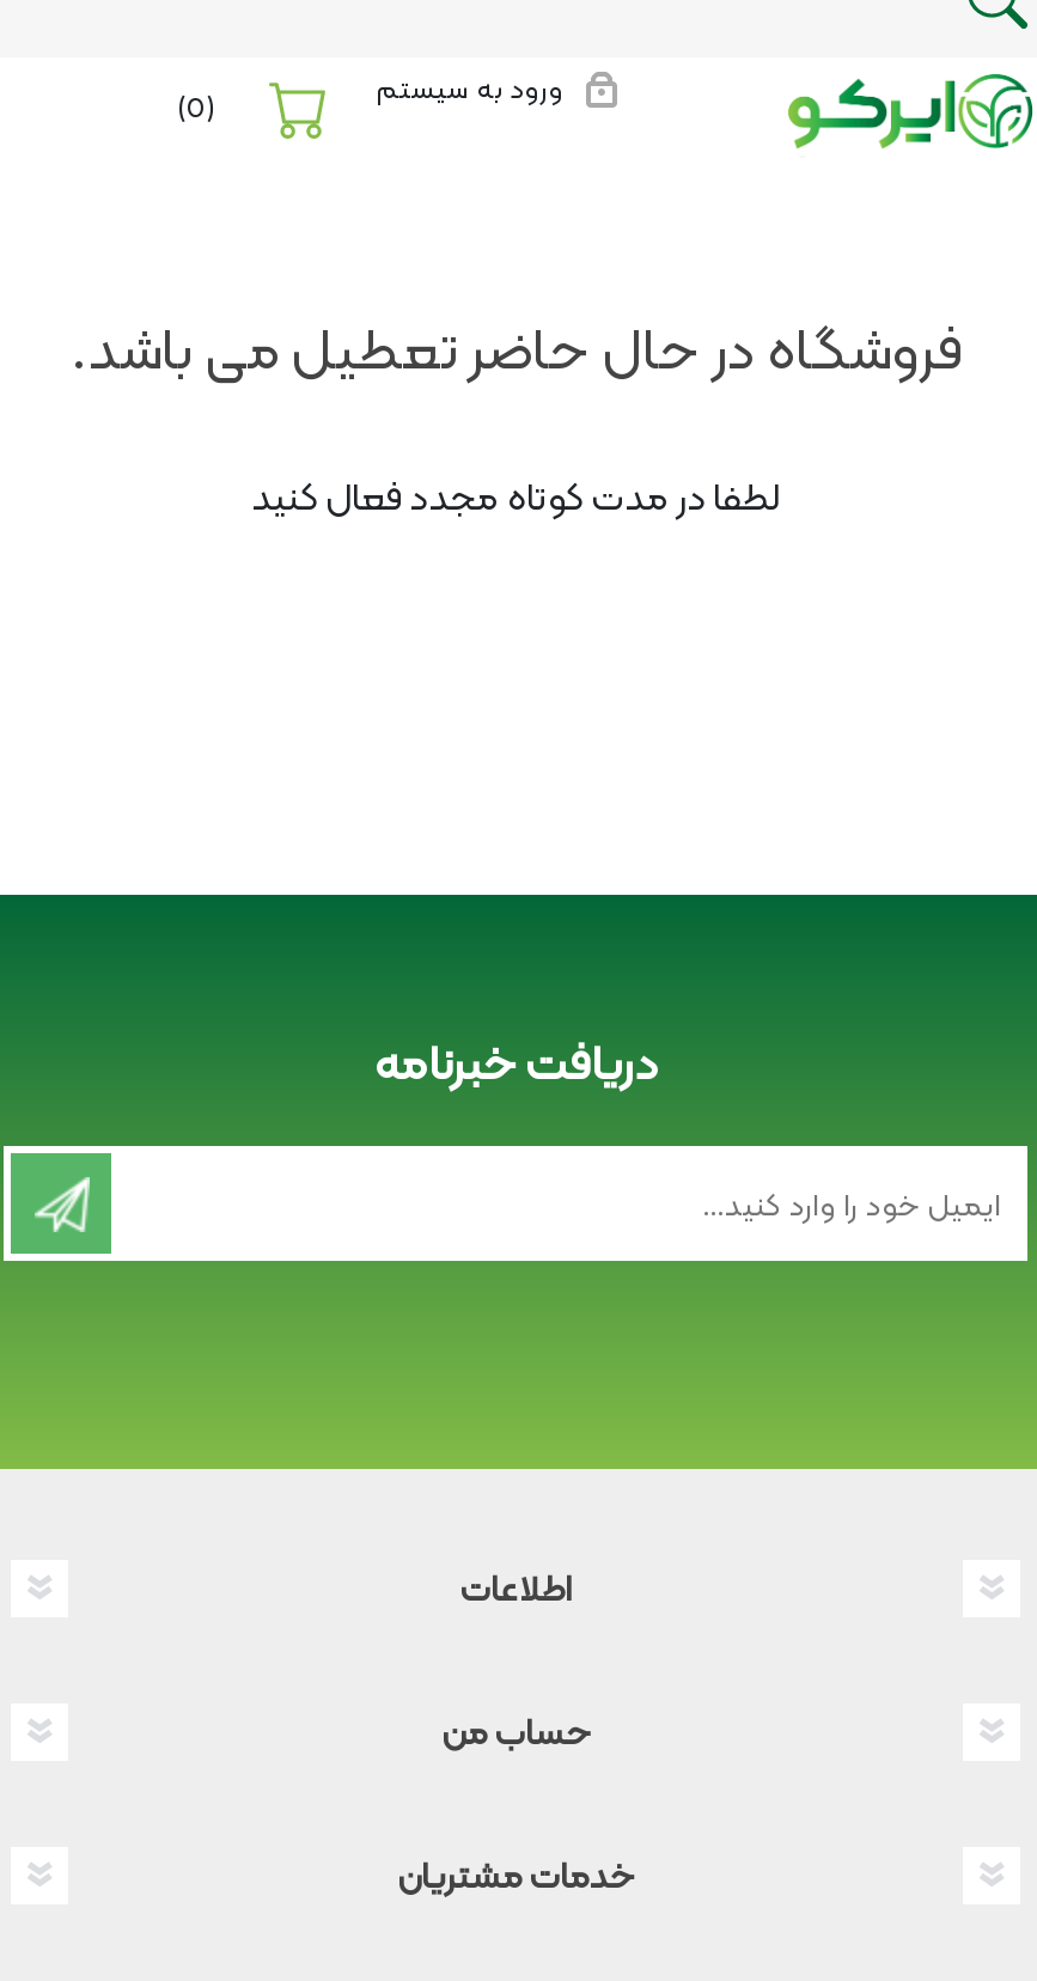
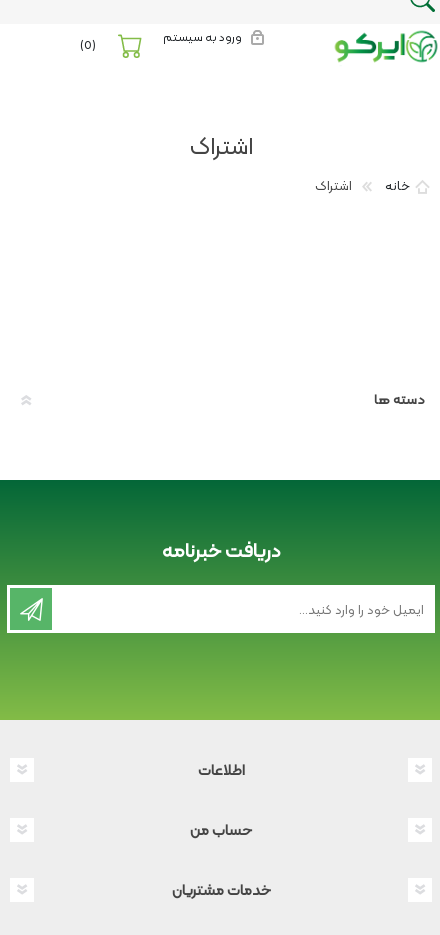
[71,299,960,397] فروشگاه در حال حاضر تعطیل می باشد. -> [189,125,410,197] اشتراک | خانه | اشتراک
[251,464,780,529] لطفا در مدت کوتاه مجدد فعال کنید -> [374,387,425,411] دسته ها

